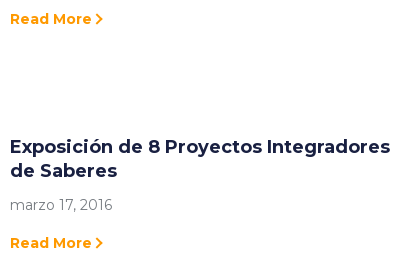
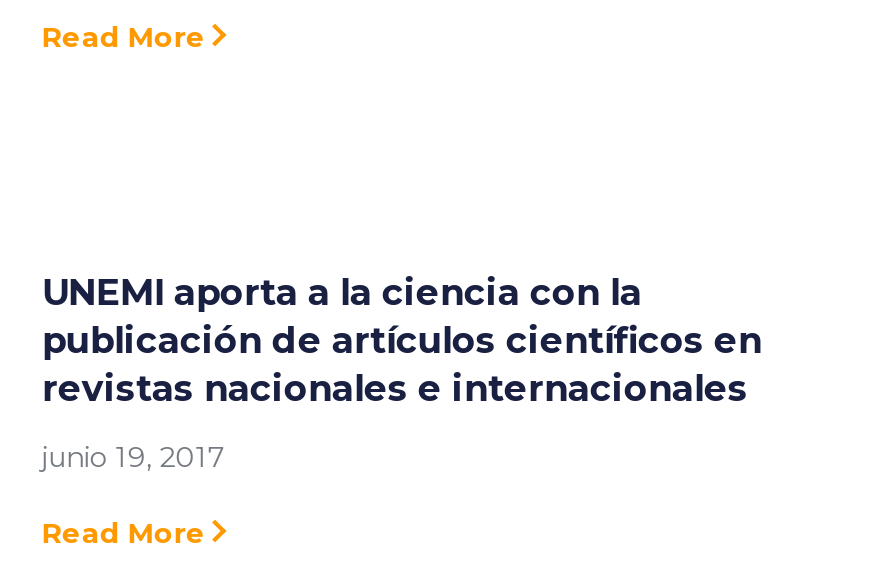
[10,136,390,182] Exposición de 8 Proyectos Integradores | de Saberes -> [42,270,762,410] UNEMI aporta a la ciencia con la | publicación de artículos científicos en | revistas nacionales e internacionales
[10,196,112,214] marzo 17, 2016 -> [42,438,226,474] junio 19, 2017

